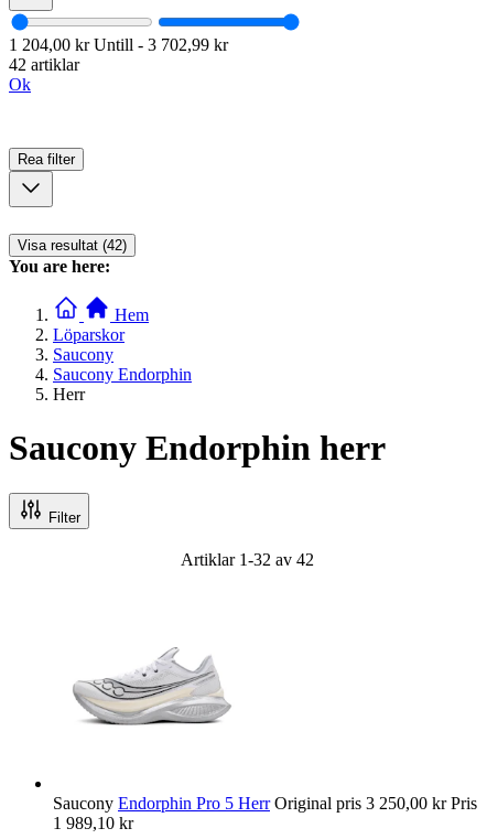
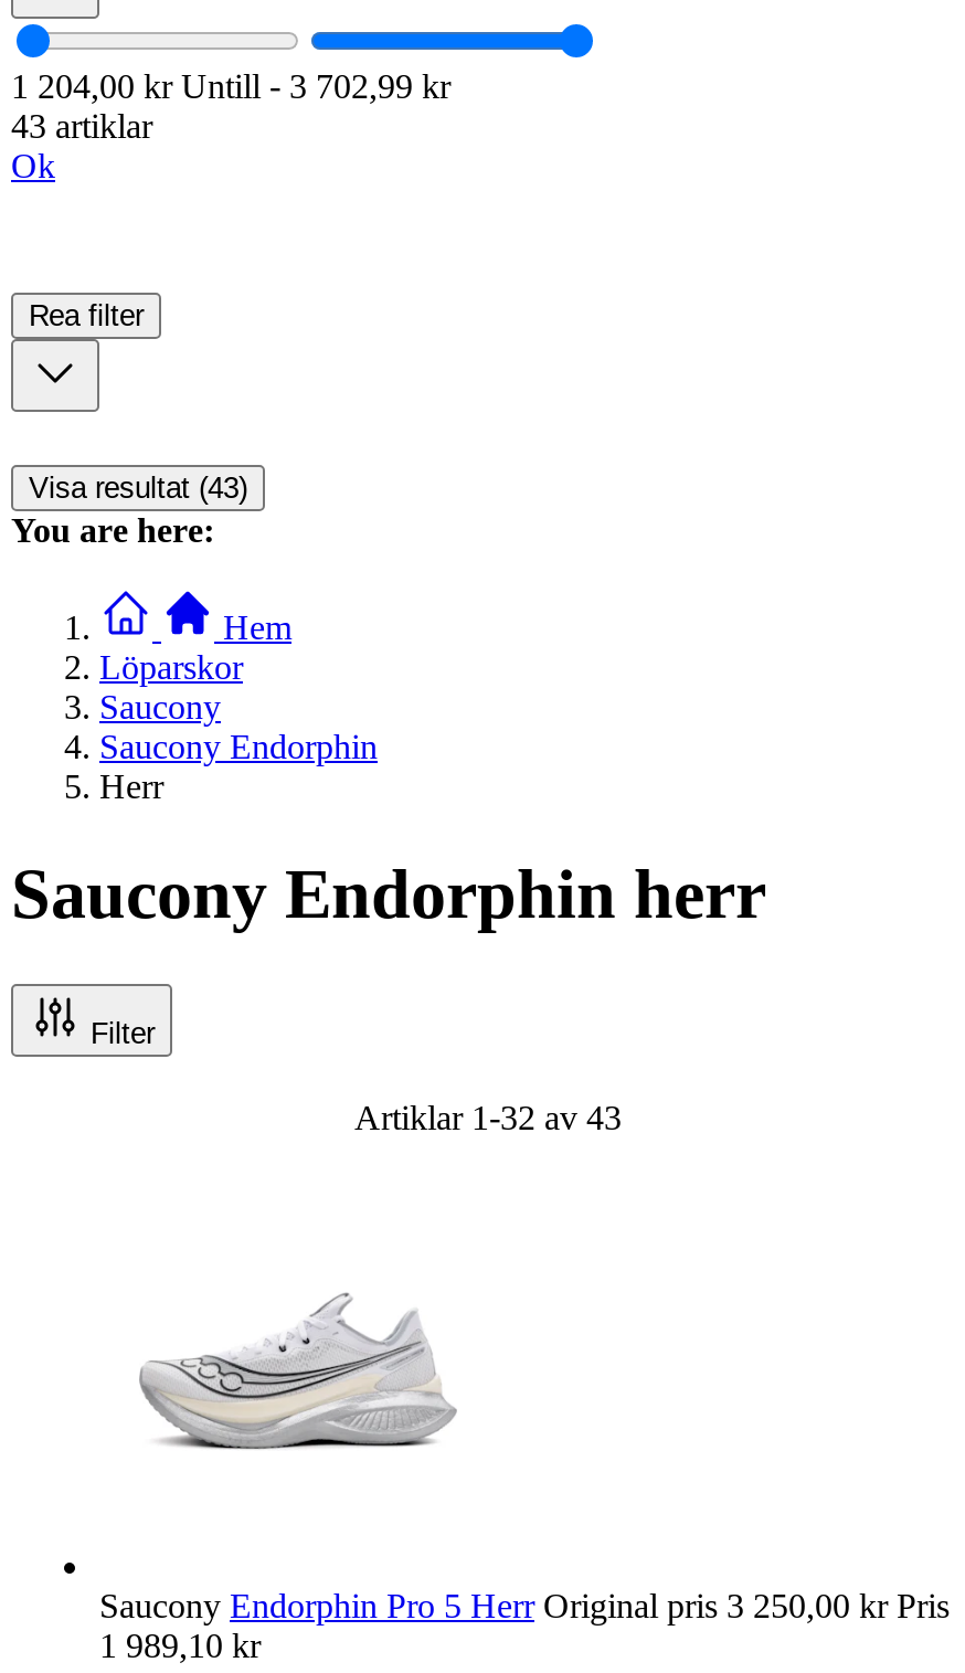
[9,55,79,74] 42 artiklar -> [11,106,152,144] 43 artiklar
[18,237,127,253] Visa resultat (42) -> [29,471,247,504] Visa resultat (43)
[180,550,313,568] Artiklar 1 -32 av 42 -> [354,1098,622,1135] Artiklar 1 -32 av 43

